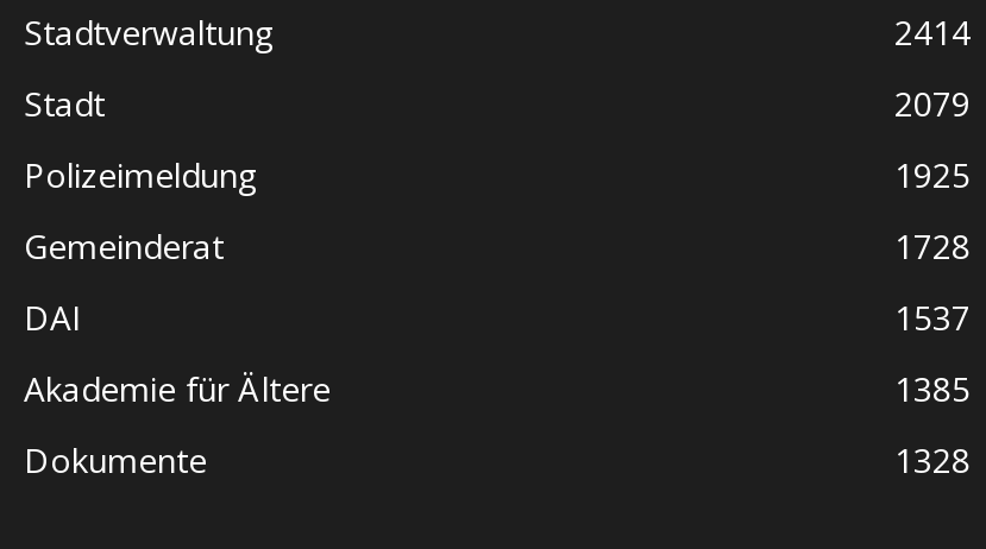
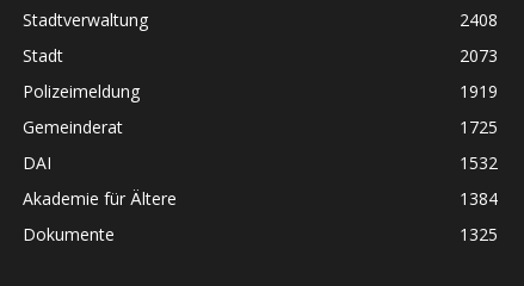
[894,10,971,55] 2414 -> [460,8,498,31] 2408
[894,82,971,127] 2079 -> [460,44,498,66] 2073
[894,153,971,198] 1925 -> [460,80,498,102] 1919
[894,224,971,269] 1728 -> [460,115,498,138] 1725
[894,295,971,341] 1537 -> [460,151,498,174] 1532
[894,367,971,412] 1385 -> [460,187,498,209] 1384
[894,438,971,483] 1328 -> [460,223,498,245] 1325

